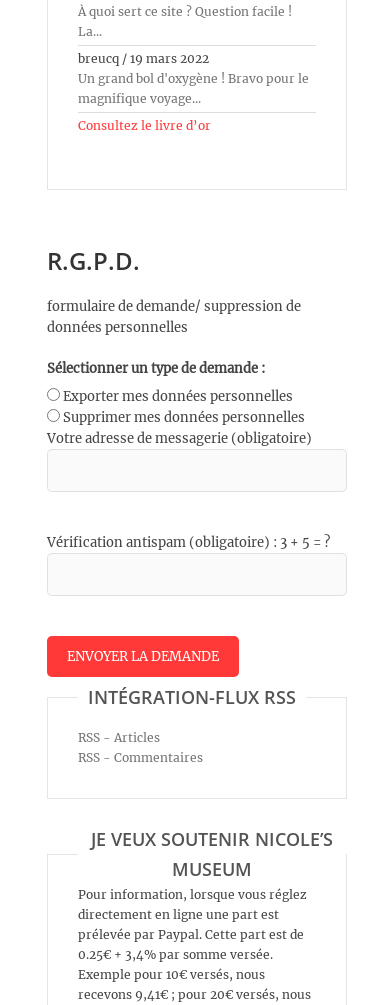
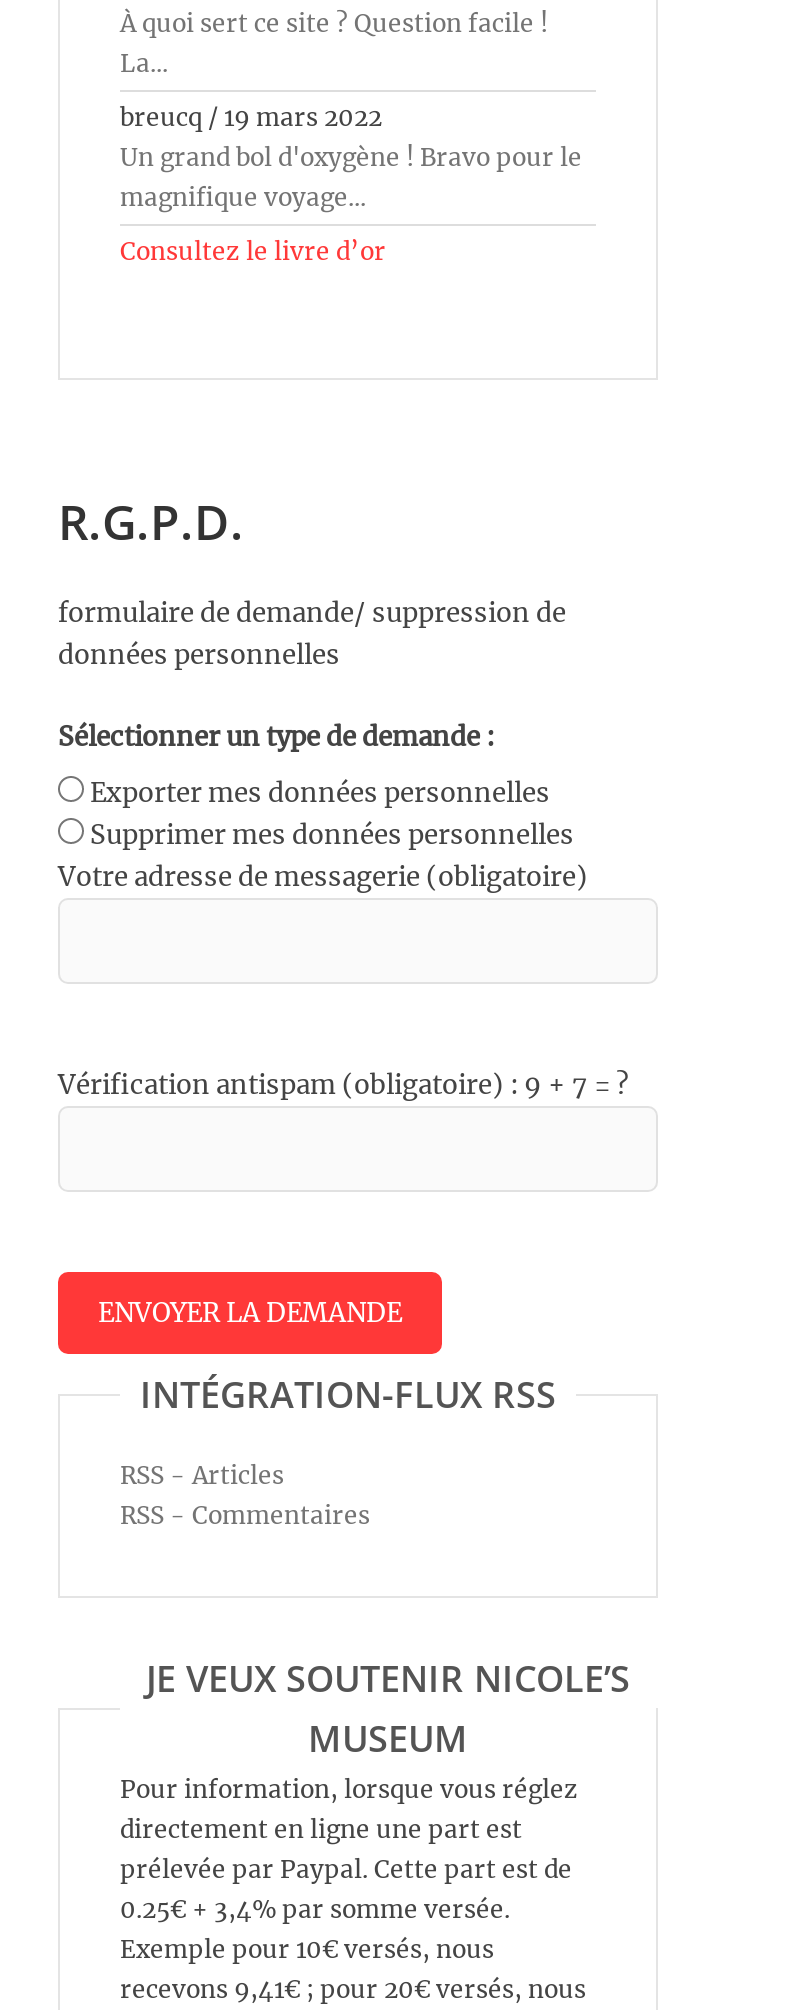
[47,534,330,551] Vérification antispam (obligatoire) : 3 + 5 = ? -> [58,1067,628,1101] Vérification antispam (obligatoire) : 9 + 7 = ?

